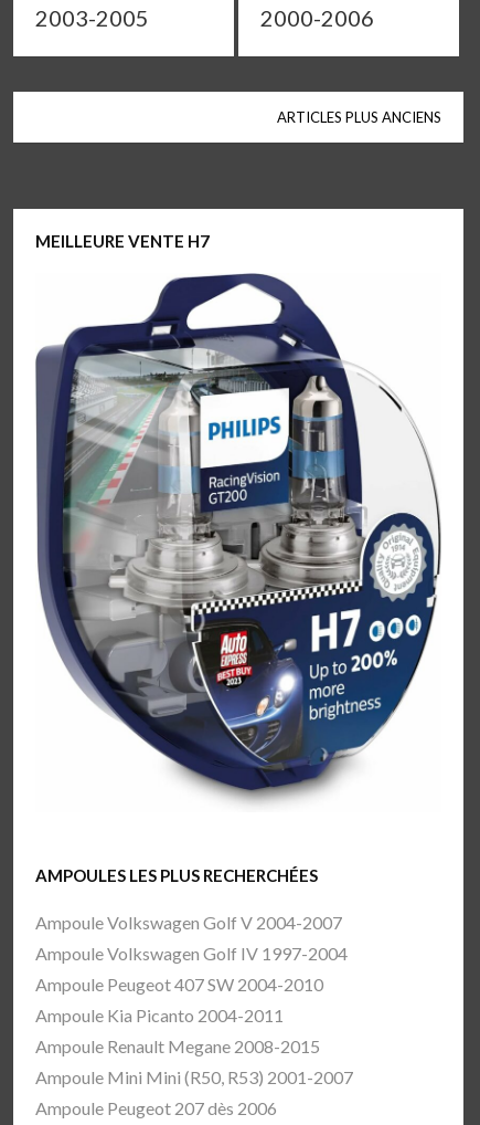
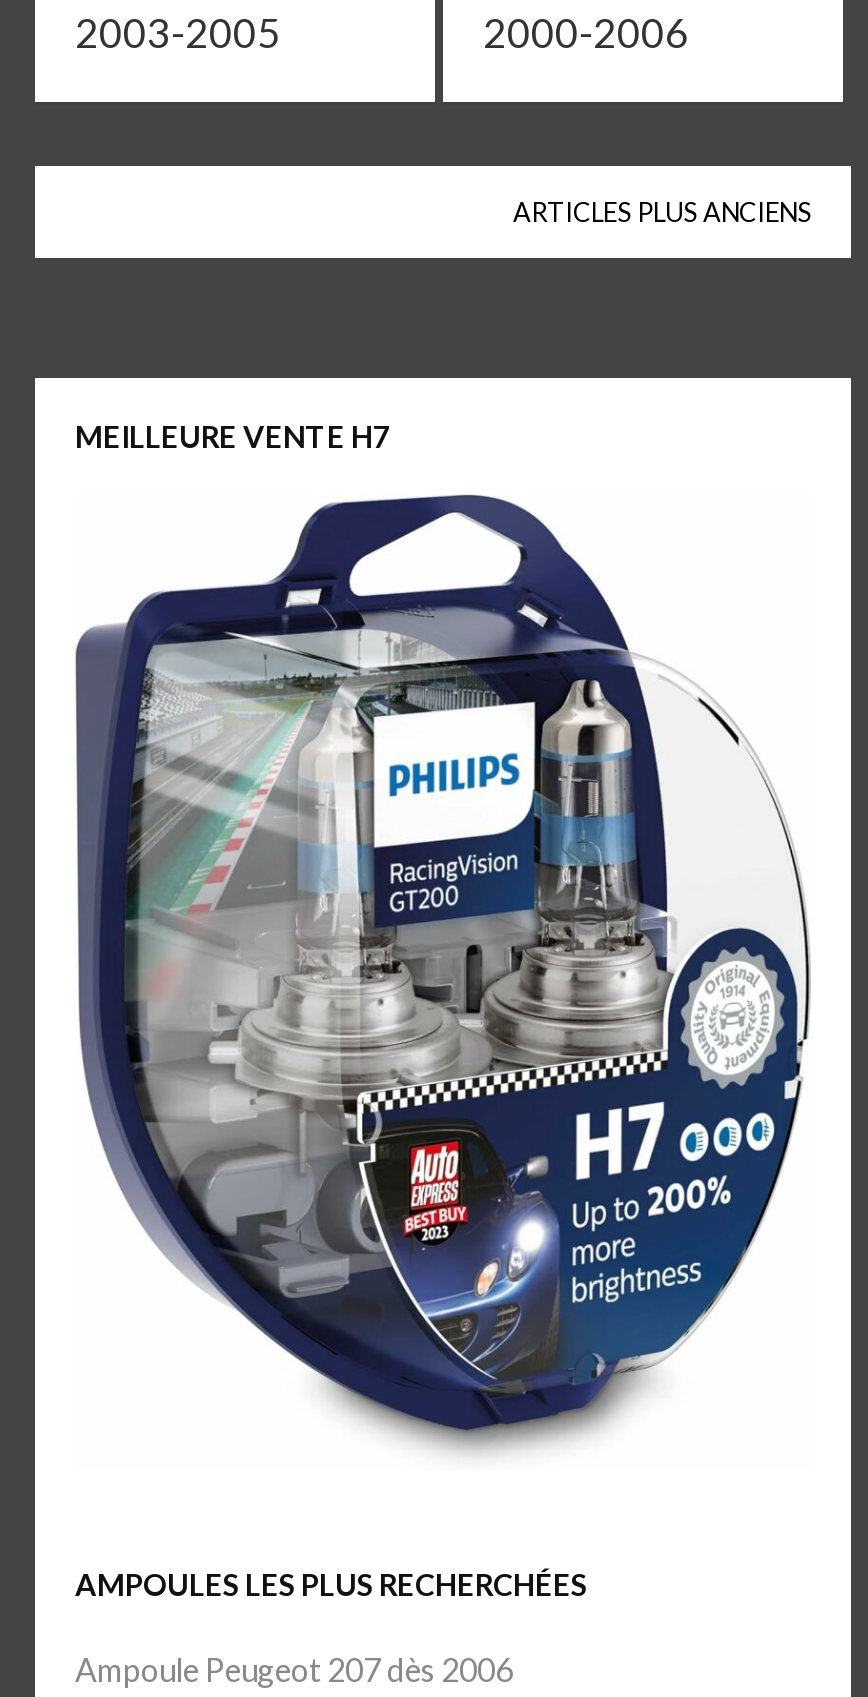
[35,912,353,1088] Ampoule Volkswagen Golf V 2004-2007 | Ampoule Volkswagen Golf IV 1997-2004 | Ampoule Peugeot 407 SW 2004-2010 | Ampoule Kia Picanto 2004-2011 | Ampoule Renault Megane 2008-2015 | Ampoule Mini Mini (R50, R53) 2001-2007 -> none

